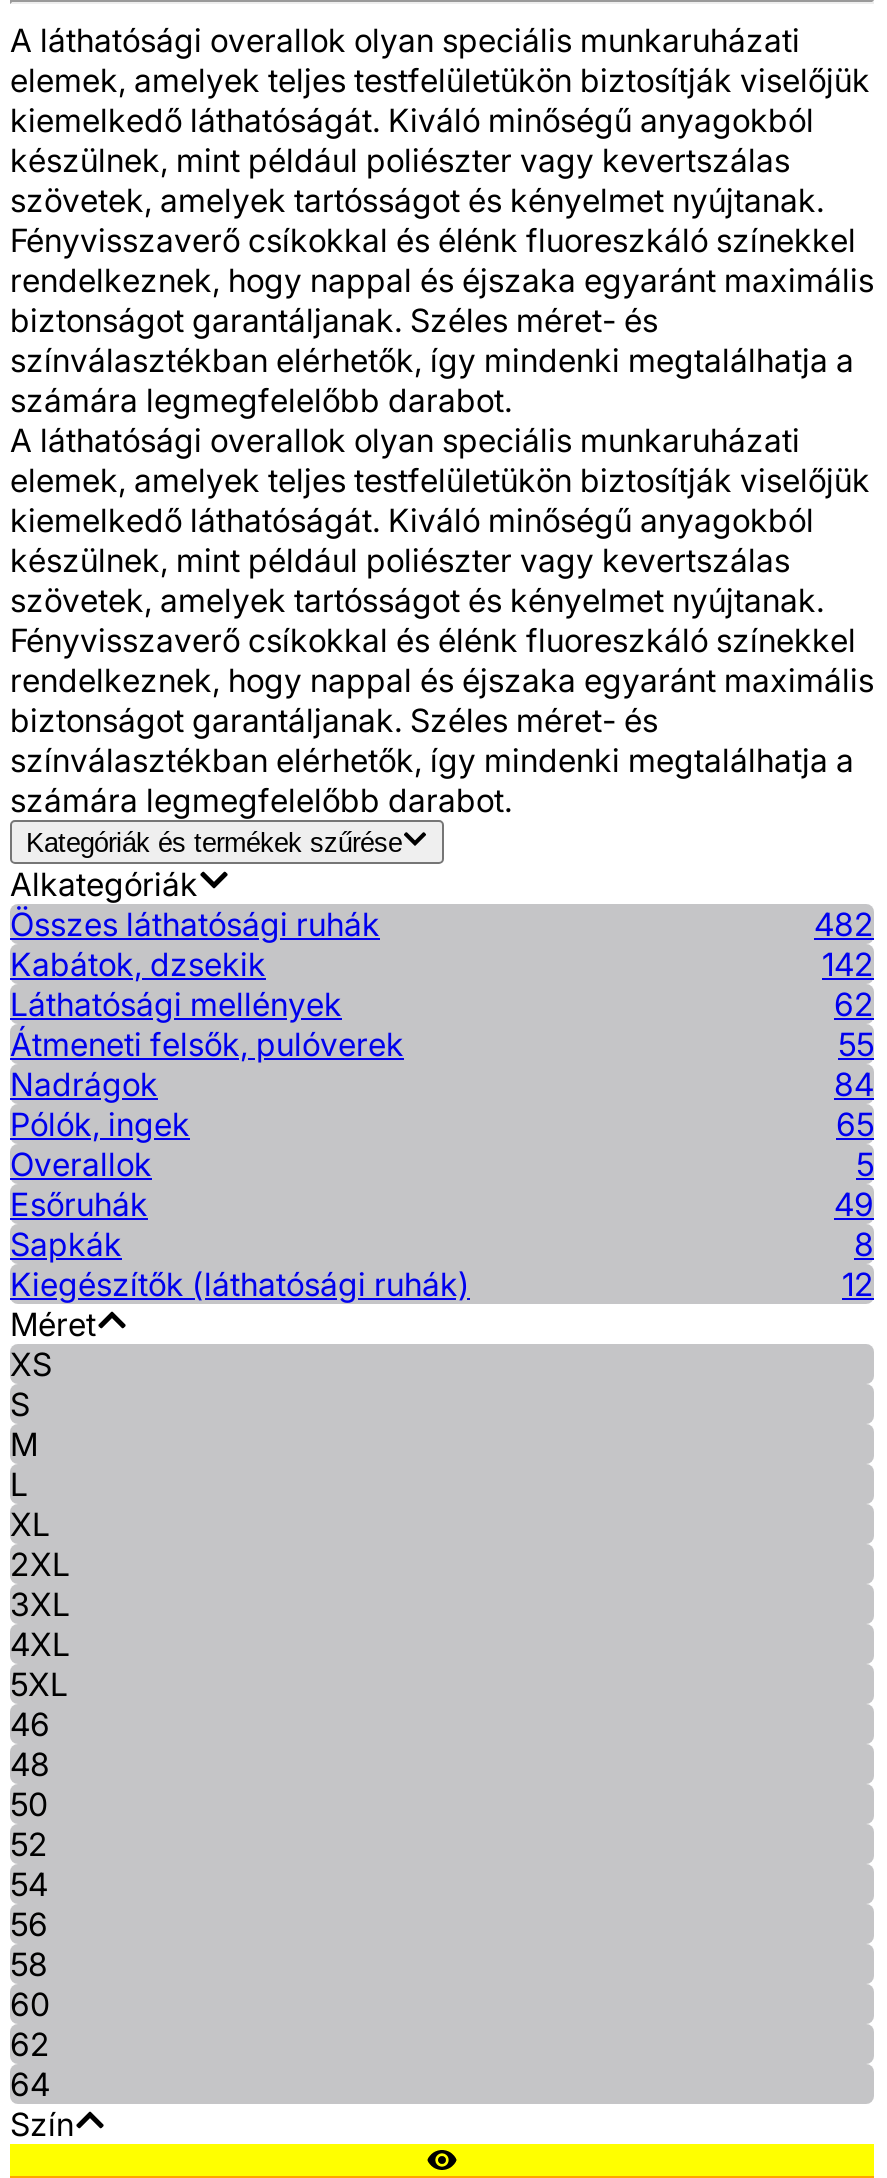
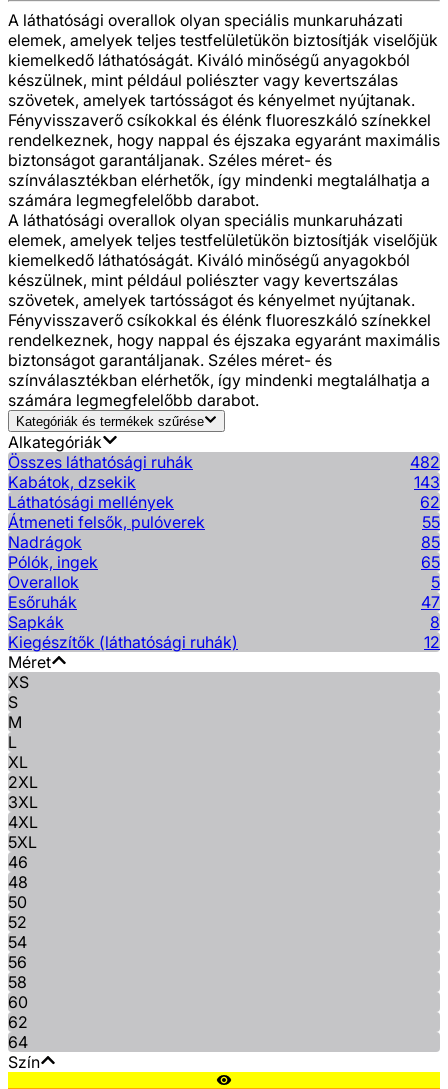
[822,944,874,984] 142 -> [414,472,440,492] 143
[834,1064,874,1104] 84 -> [421,532,440,552] 85
[834,1184,874,1224] 49 -> [421,592,440,612] 47

